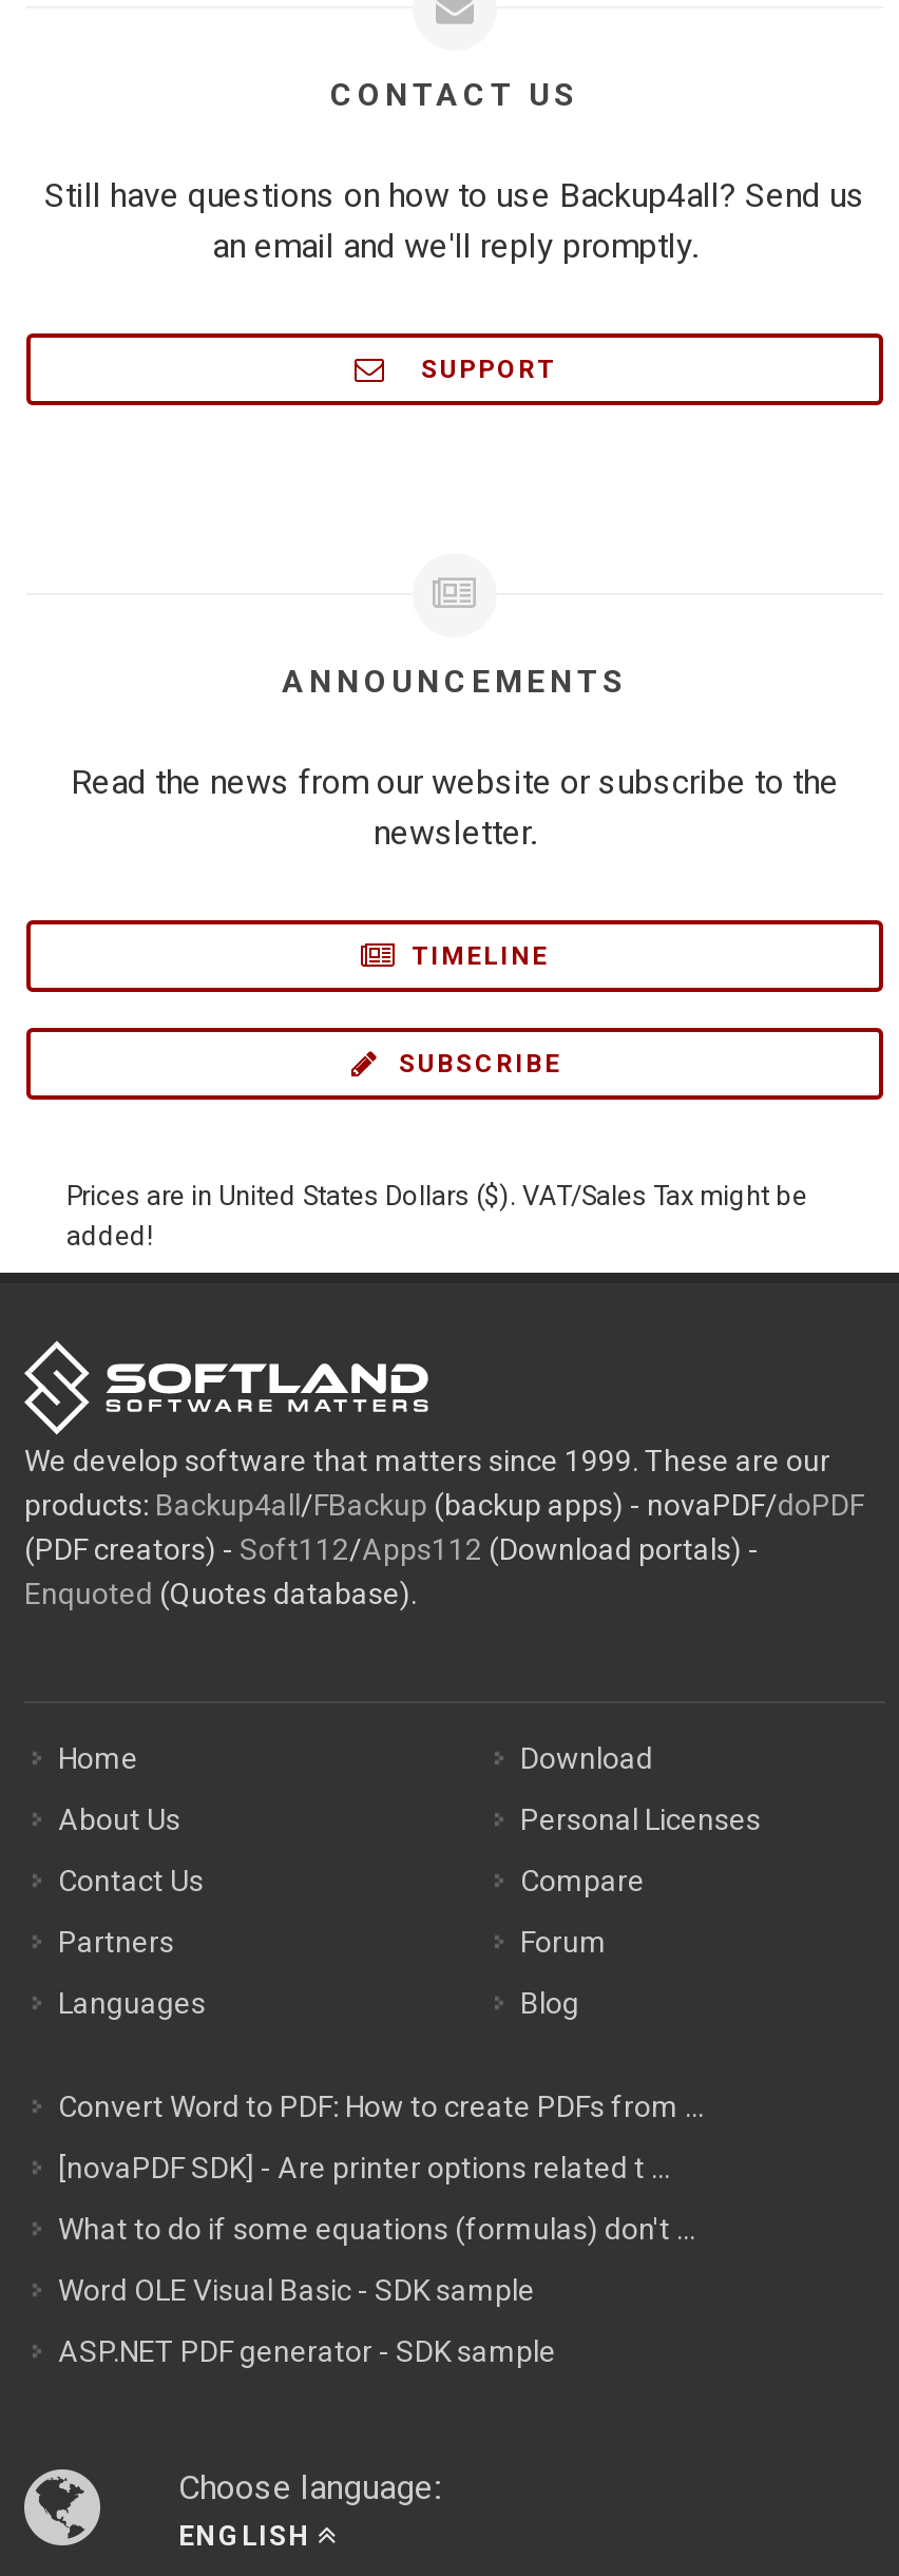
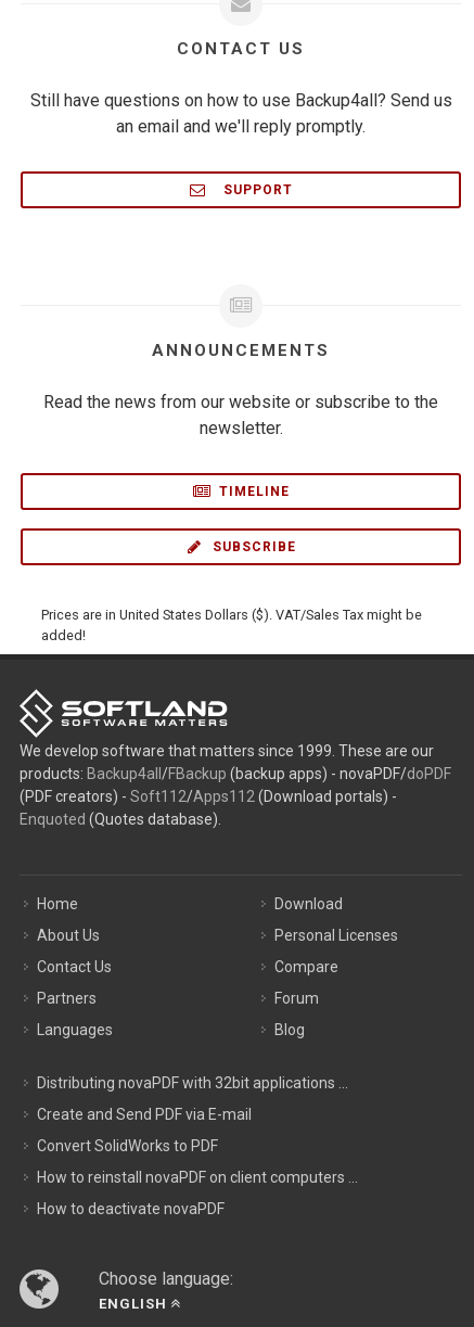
[58,2090,704,2123] Convert Word to PDF: How to create PDFs from ... -> [37,1074,348,1092] Distributing novaPDF with 32bit applications ...
[58,2151,670,2184] [novaPDF SDK] - Are printer options related t ... -> [37,1106,252,1123] Create and Send PDF via E-mail
[58,2212,695,2246] What to do if some equations (formulas) don't ... -> [37,1137,218,1154] Convert SolidWorks to PDF
[58,2273,535,2307] Word OLE Visual Basic - SDK sample -> [37,1169,358,1186] How to reinstall novaPDF on client computers ...
[58,2334,556,2368] ASP.NET PDF generator - SDK sample -> [37,1200,225,1217] How to deactivate novaPDF

